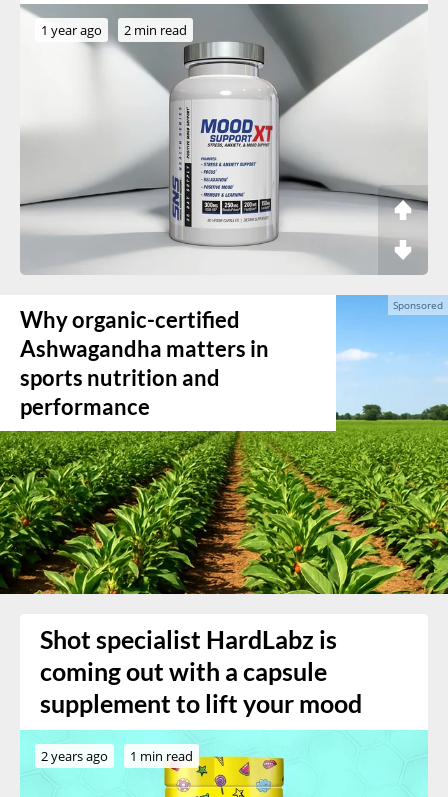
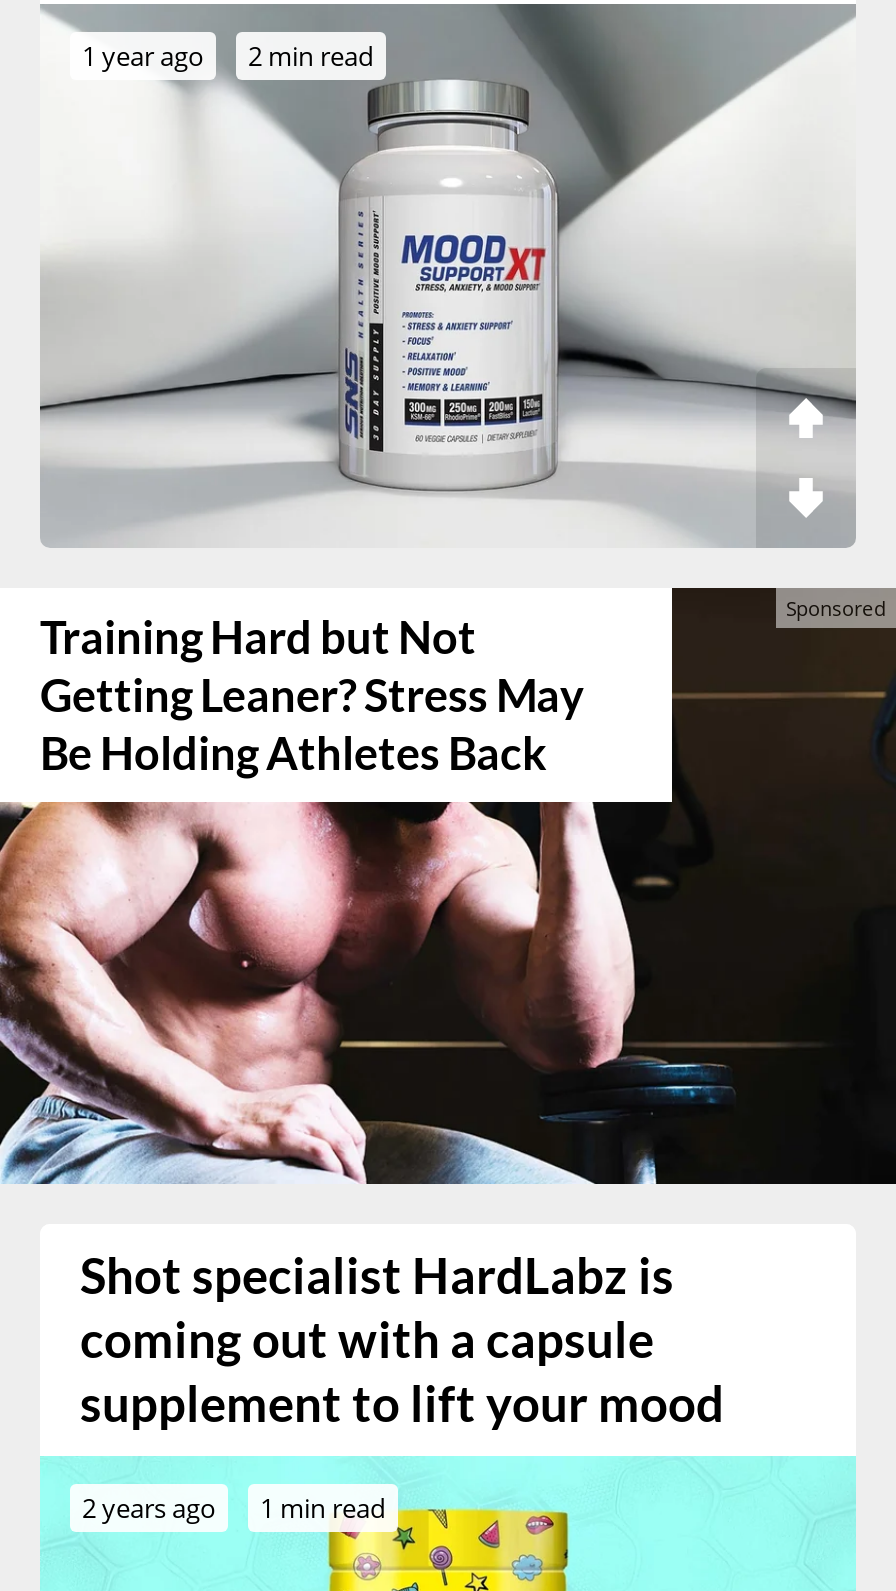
[3,295,445,595] [image] | Why organic-certified | Ashwagandha matters in | sports nutrition and | performance -> [6,586,890,1186] [image] | Training Hard but Not | Getting Leaner? Stress May | Be Holding Athletes Back

